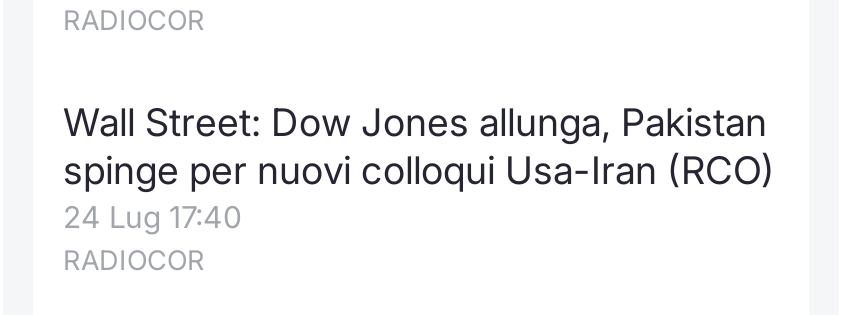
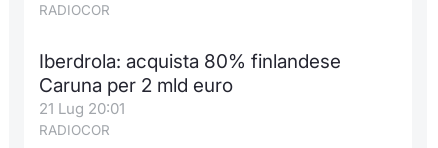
[63,100,775,236] Wall Street: Dow Jones allunga, Pakistan | spinge per nuovi colloqui Usa-Iran (RCO) | 24 Lug 17:40 -> [39,50,341,118] Iberdrola: acquista 80% finlandese | Caruna per 2 mld euro | 21 Lug 20:01

